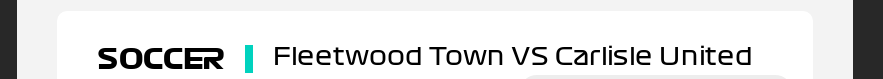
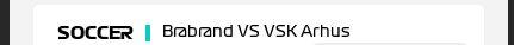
[273,45,753,69] Fleetwood Town VS Carlisle United -> [162,25,351,39] Brabrand VS VSK Arhus

